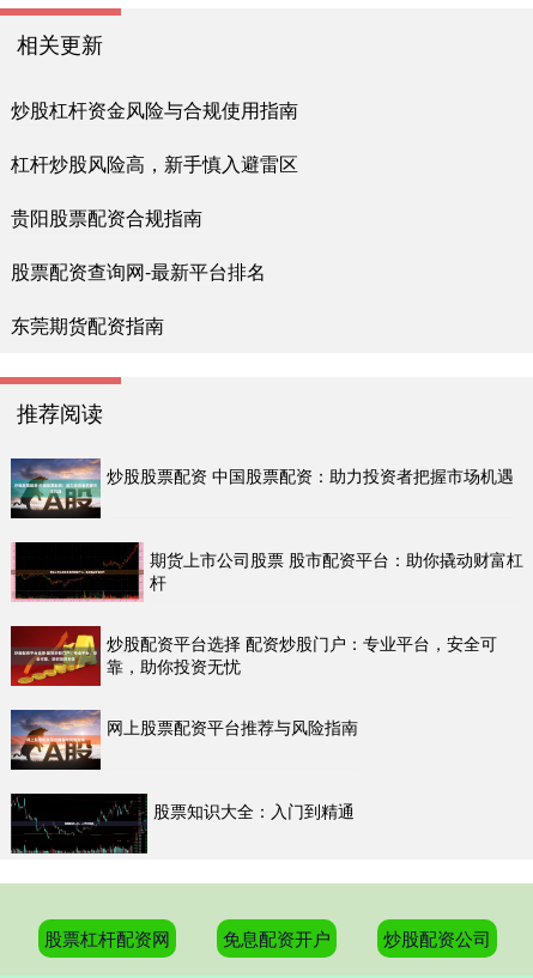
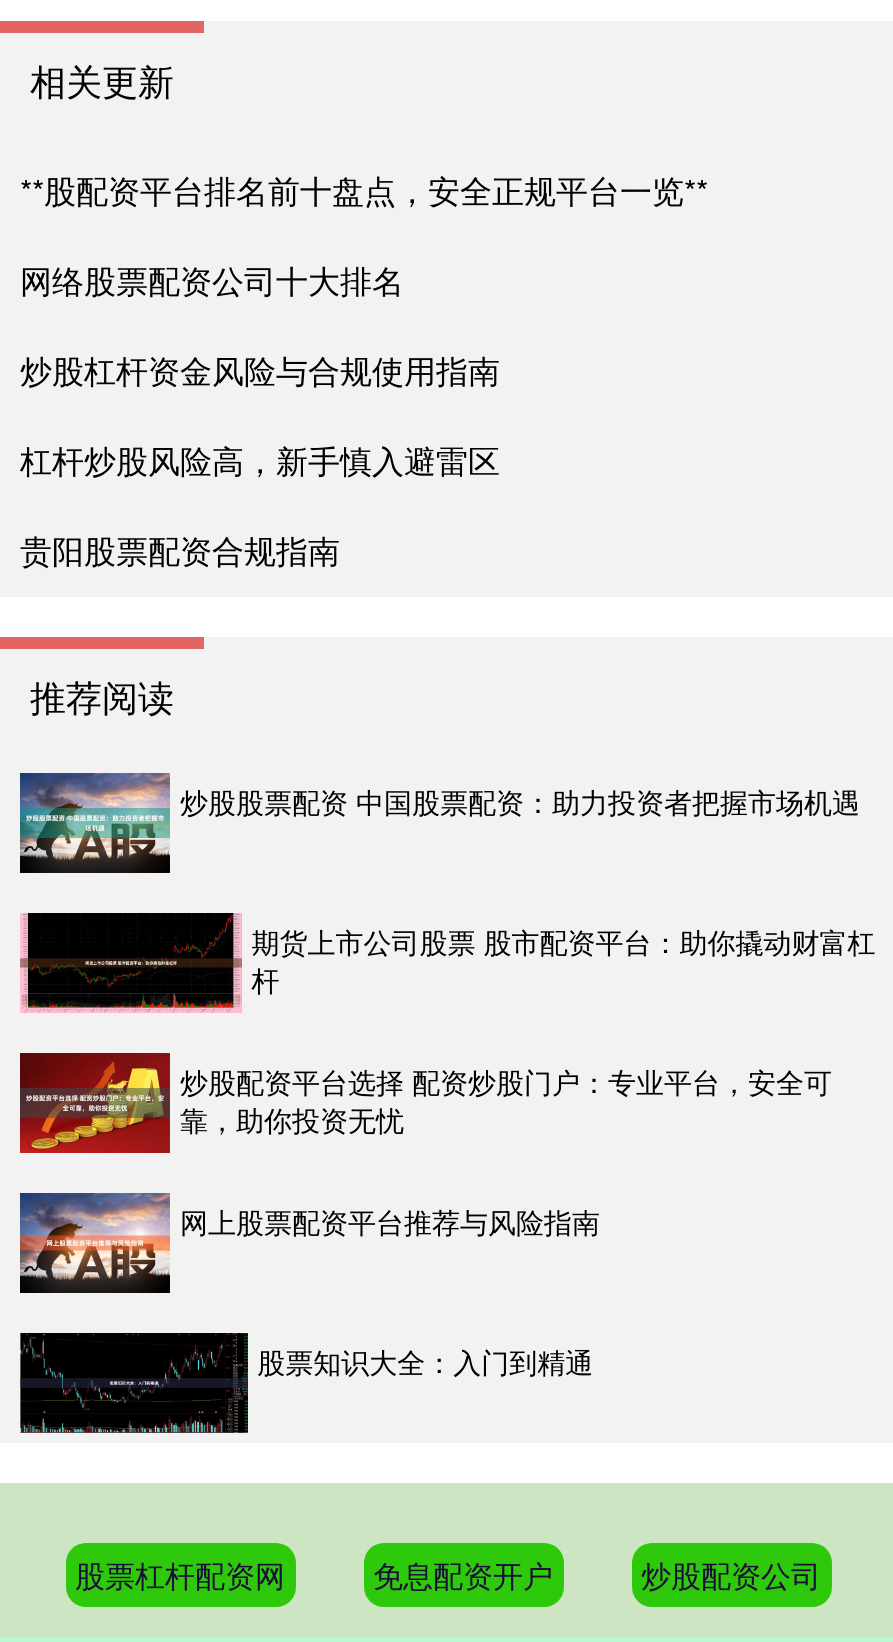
none -> [20,167,708,303] **股配资平台排名前十盘点，安全正规平台一览** | 网络股票配资公司十大排名
moved [11,96,298,231] -> [20,347,500,573]: 炒股杠杆资金风险与合规使用指南 | 杠杆炒股风险高，新手慎入避雷区 | 贵阳股票配资合规指南
[11,257,266,339] 股票配资查询网-最新平台排名 | 东莞期货配资指南 -> none

